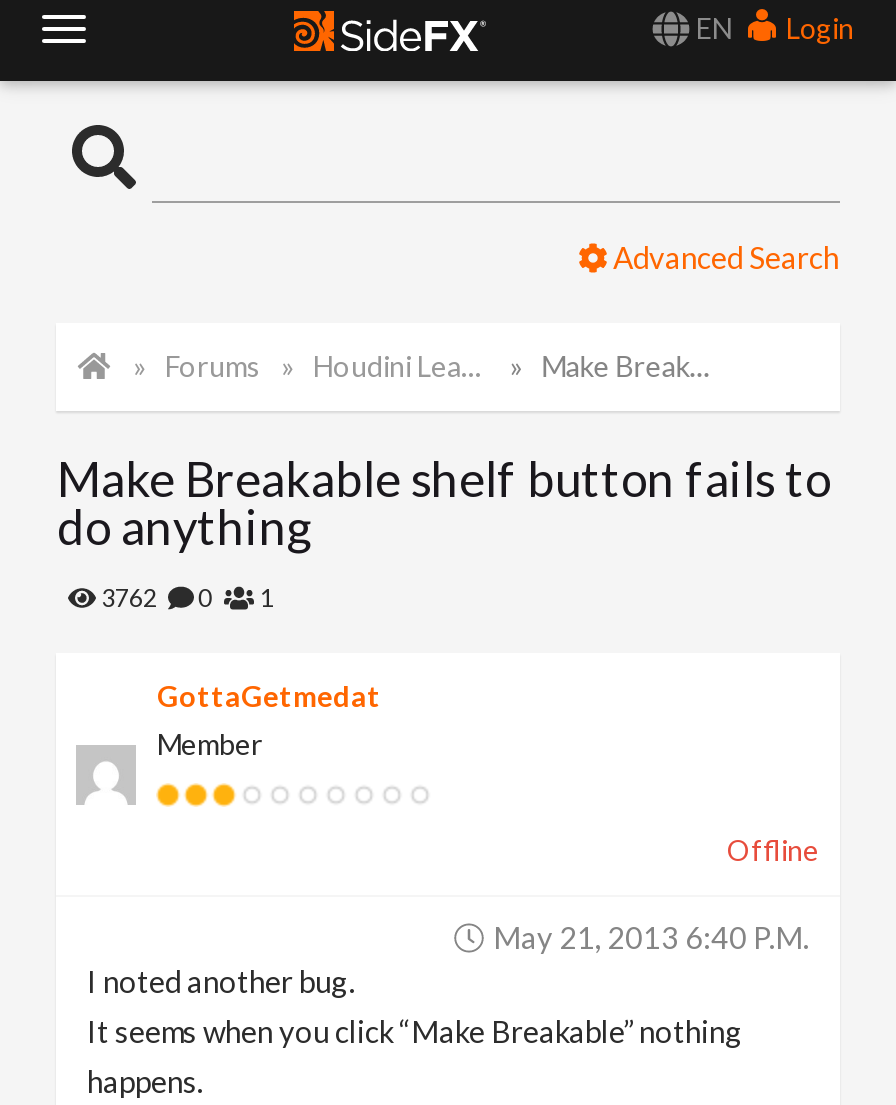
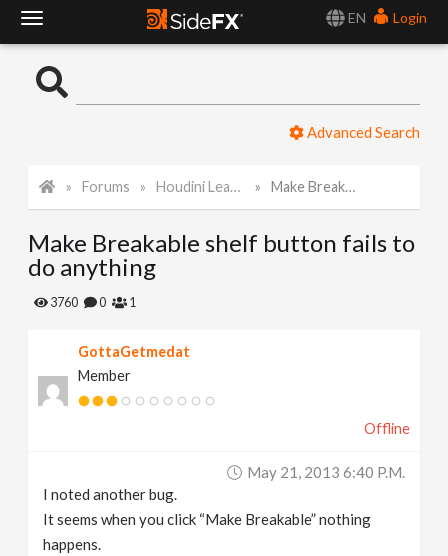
[97,583,169,613] 3762 -> [48,295,84,310] 3760

